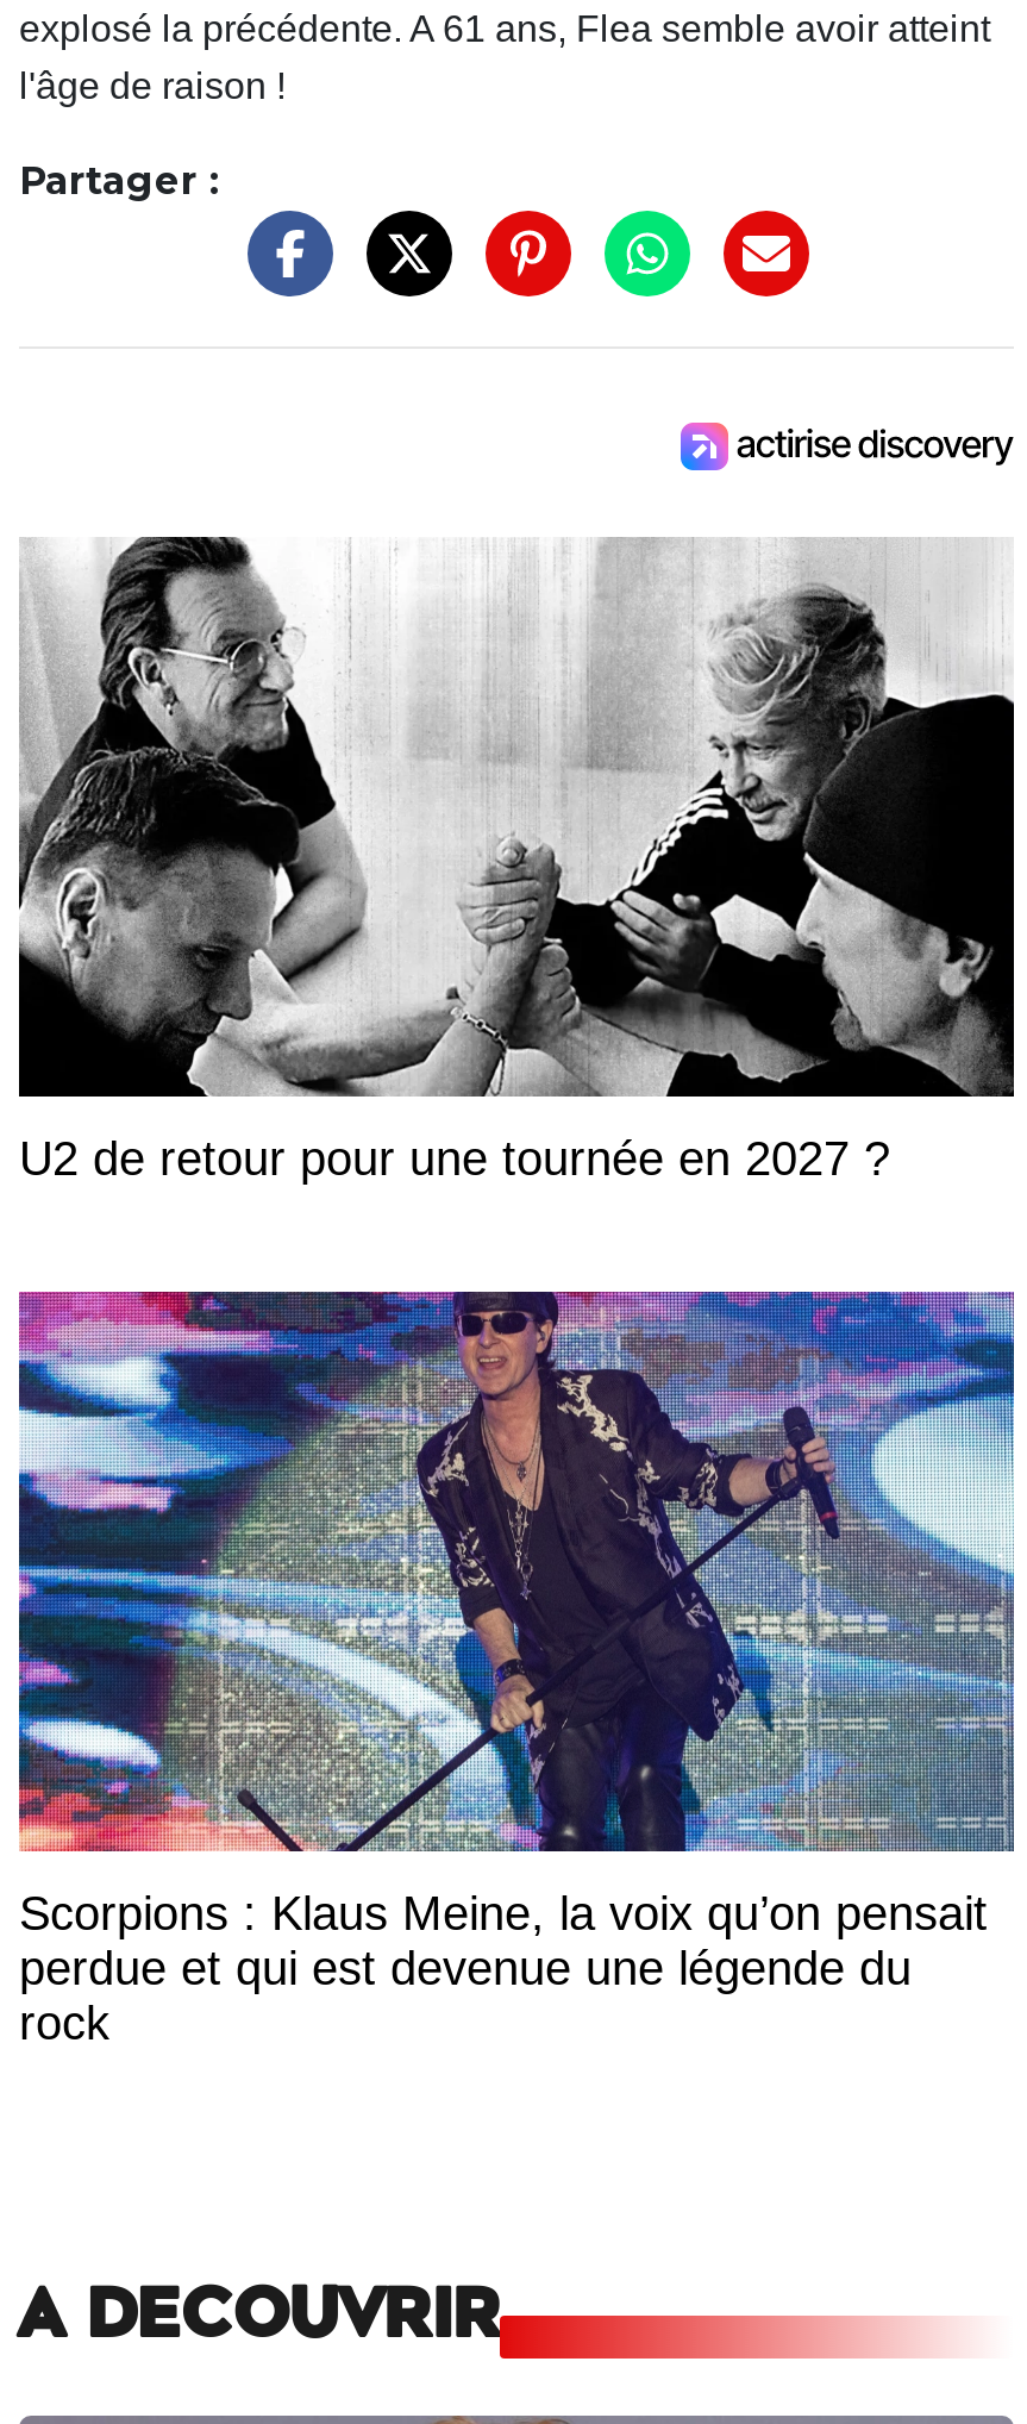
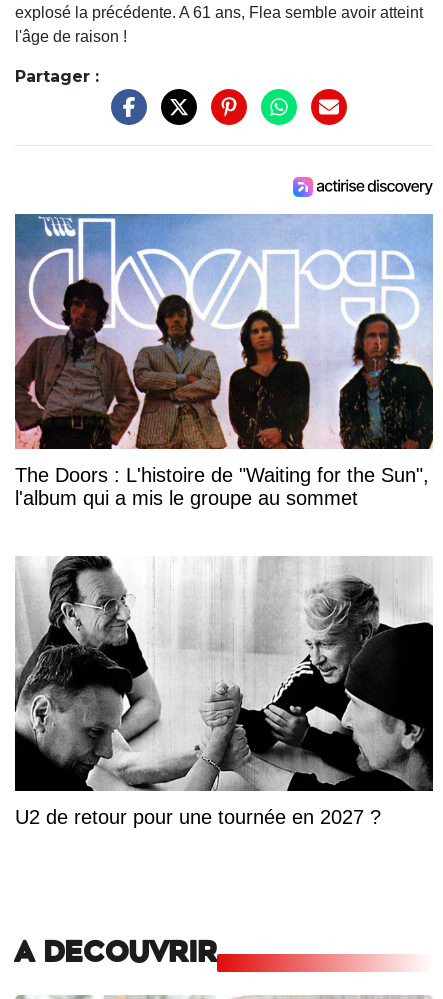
none -> [14,213,434,509] [image] | The Doors : L'histoire de "Waiting for the Sun", | l'album qui a mis le groupe au sommet
moved [19,1133,890,1186] -> [15,806,381,828]: U2 de retour pour une tournée en 2027 ?
[17,1288,1016,2049] [image] | Scorpions : Klaus Meine, la voix qu’on pensait | perdue et qui est devenue une légende du | rock -> none

